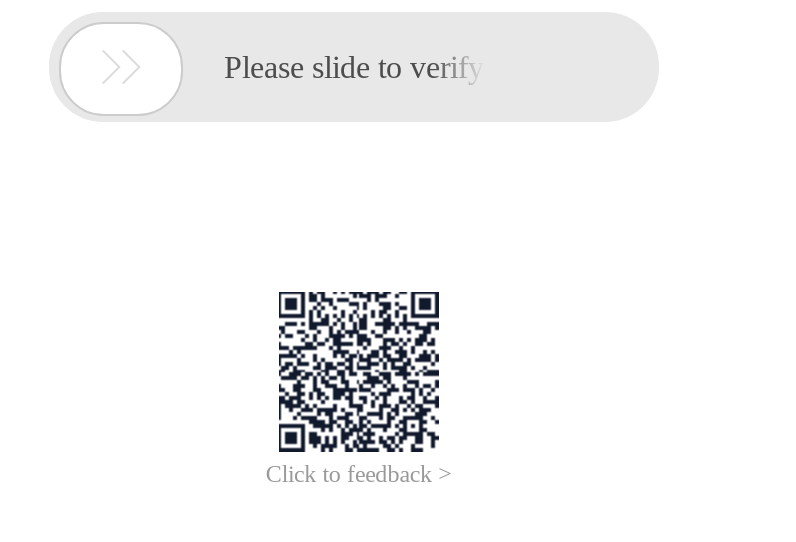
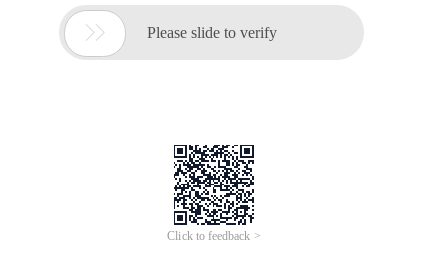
[277,290,439,454] [image] -> [174,145,255,226] [image]

